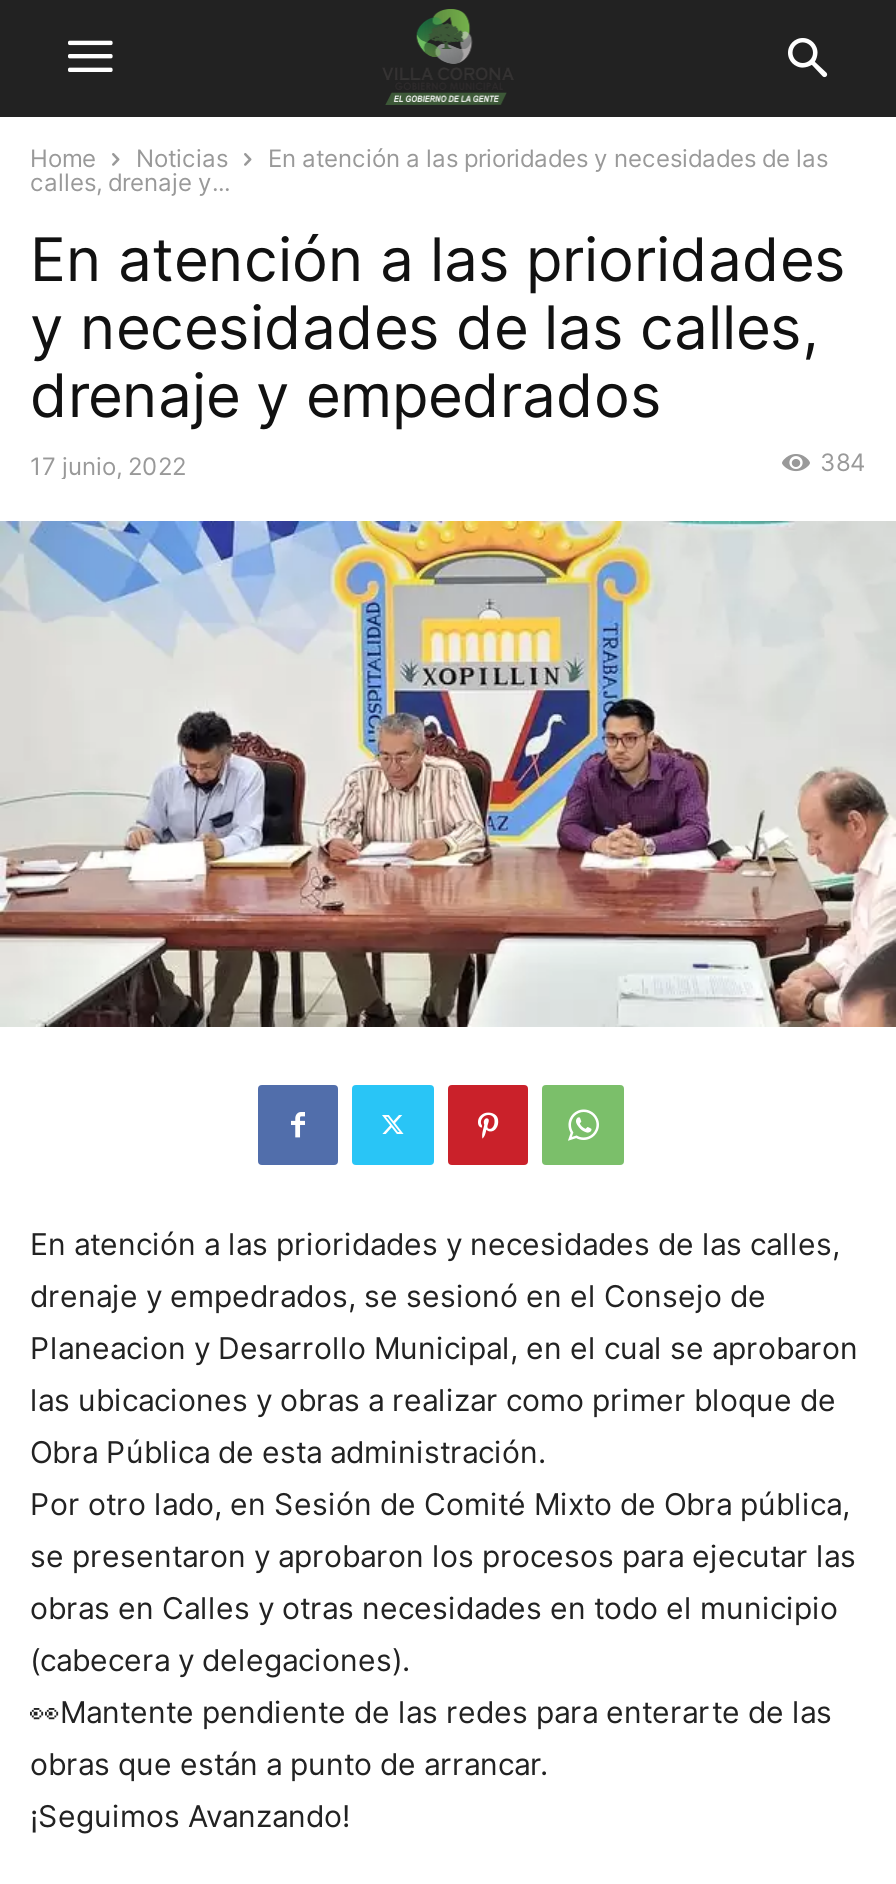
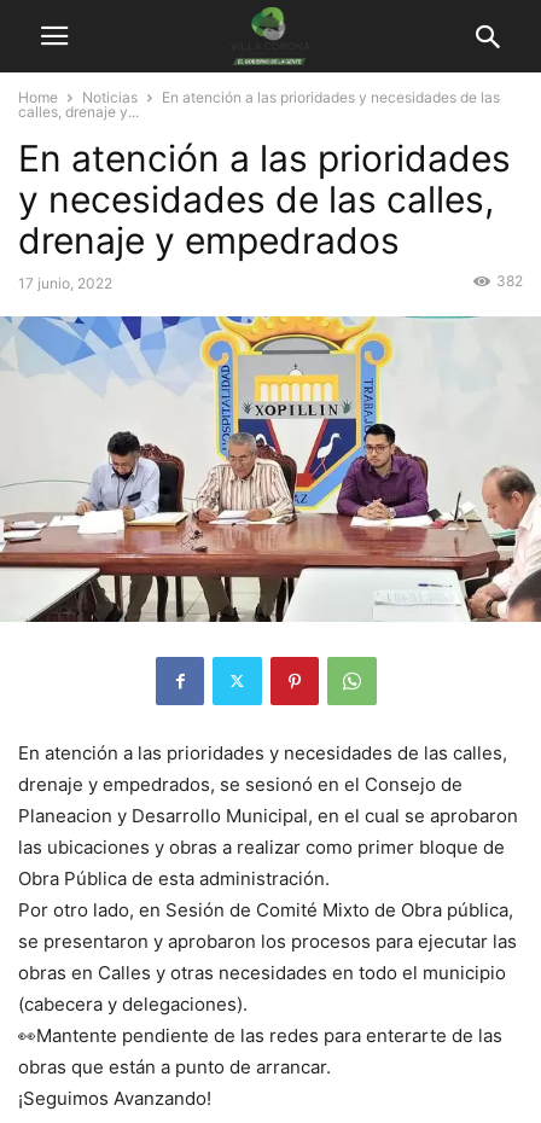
[820,447,866,477] 384 -> [496,272,523,290] 382

